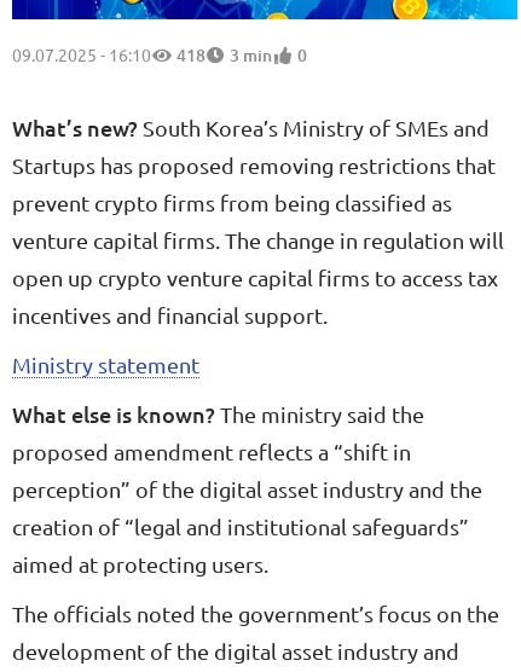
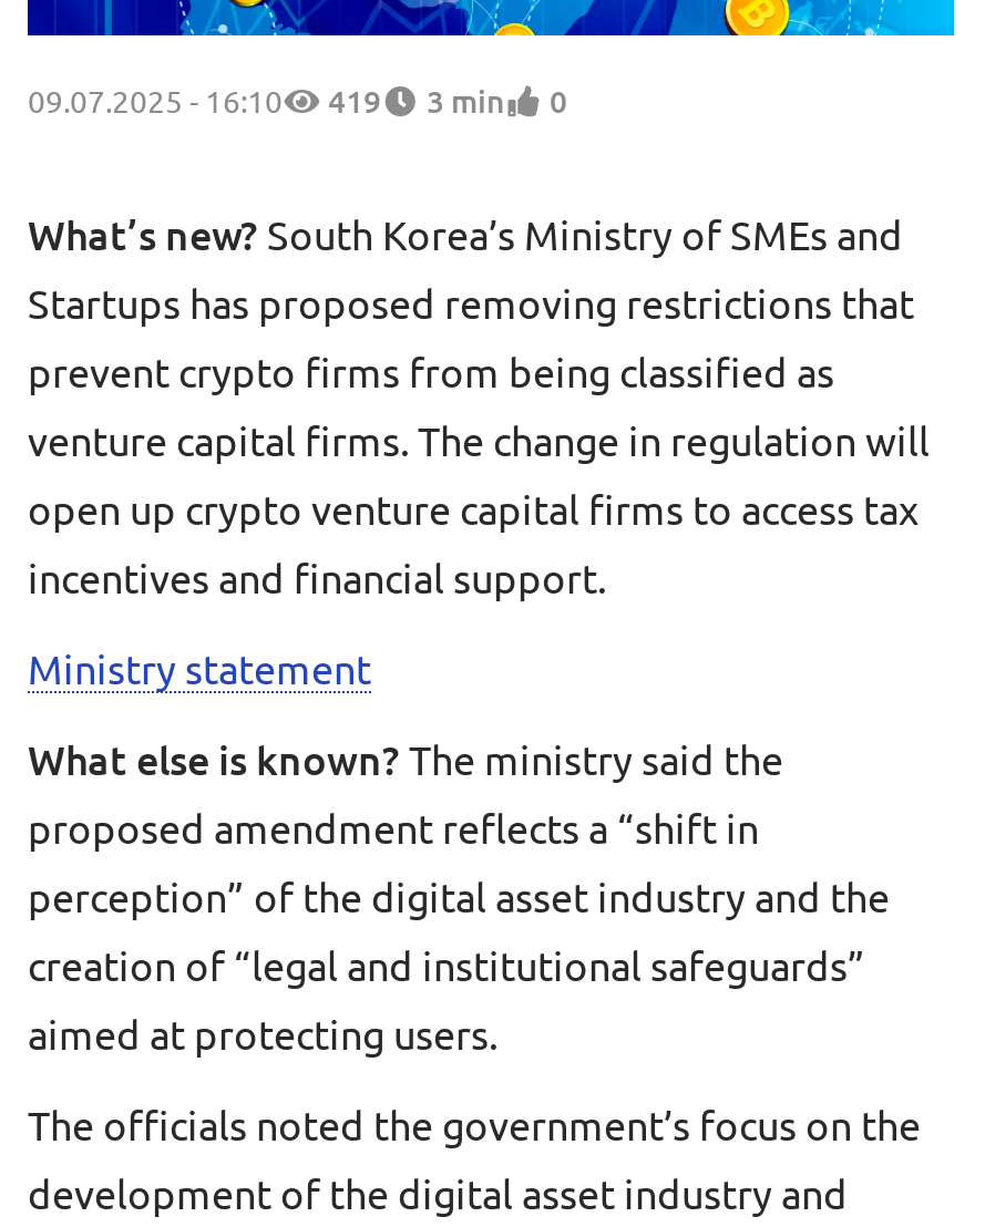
[12,46,306,65] 09.07.2025 - 16:10 418 3 min 0 -> [28,84,567,119] 09.07.2025 - 16:10 419 3 min 0

